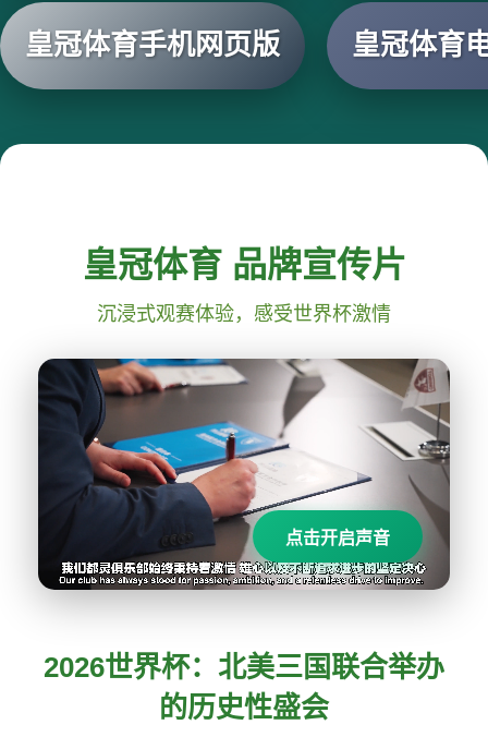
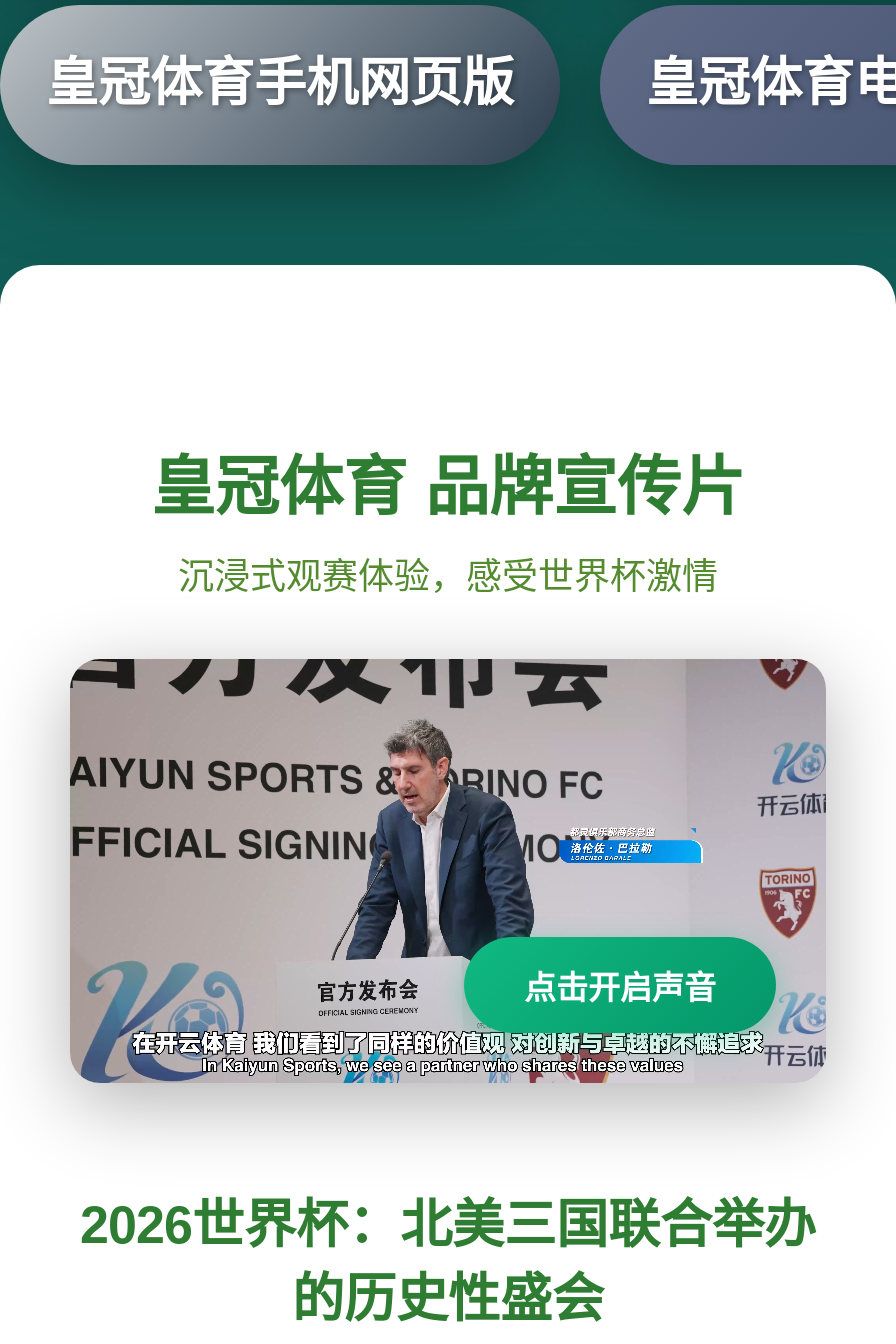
[38,358,451,591] [image] -> [70,657,826,1085] [image]

